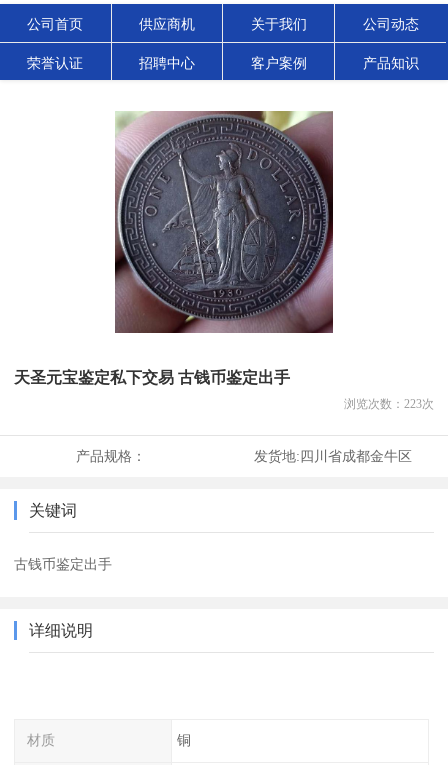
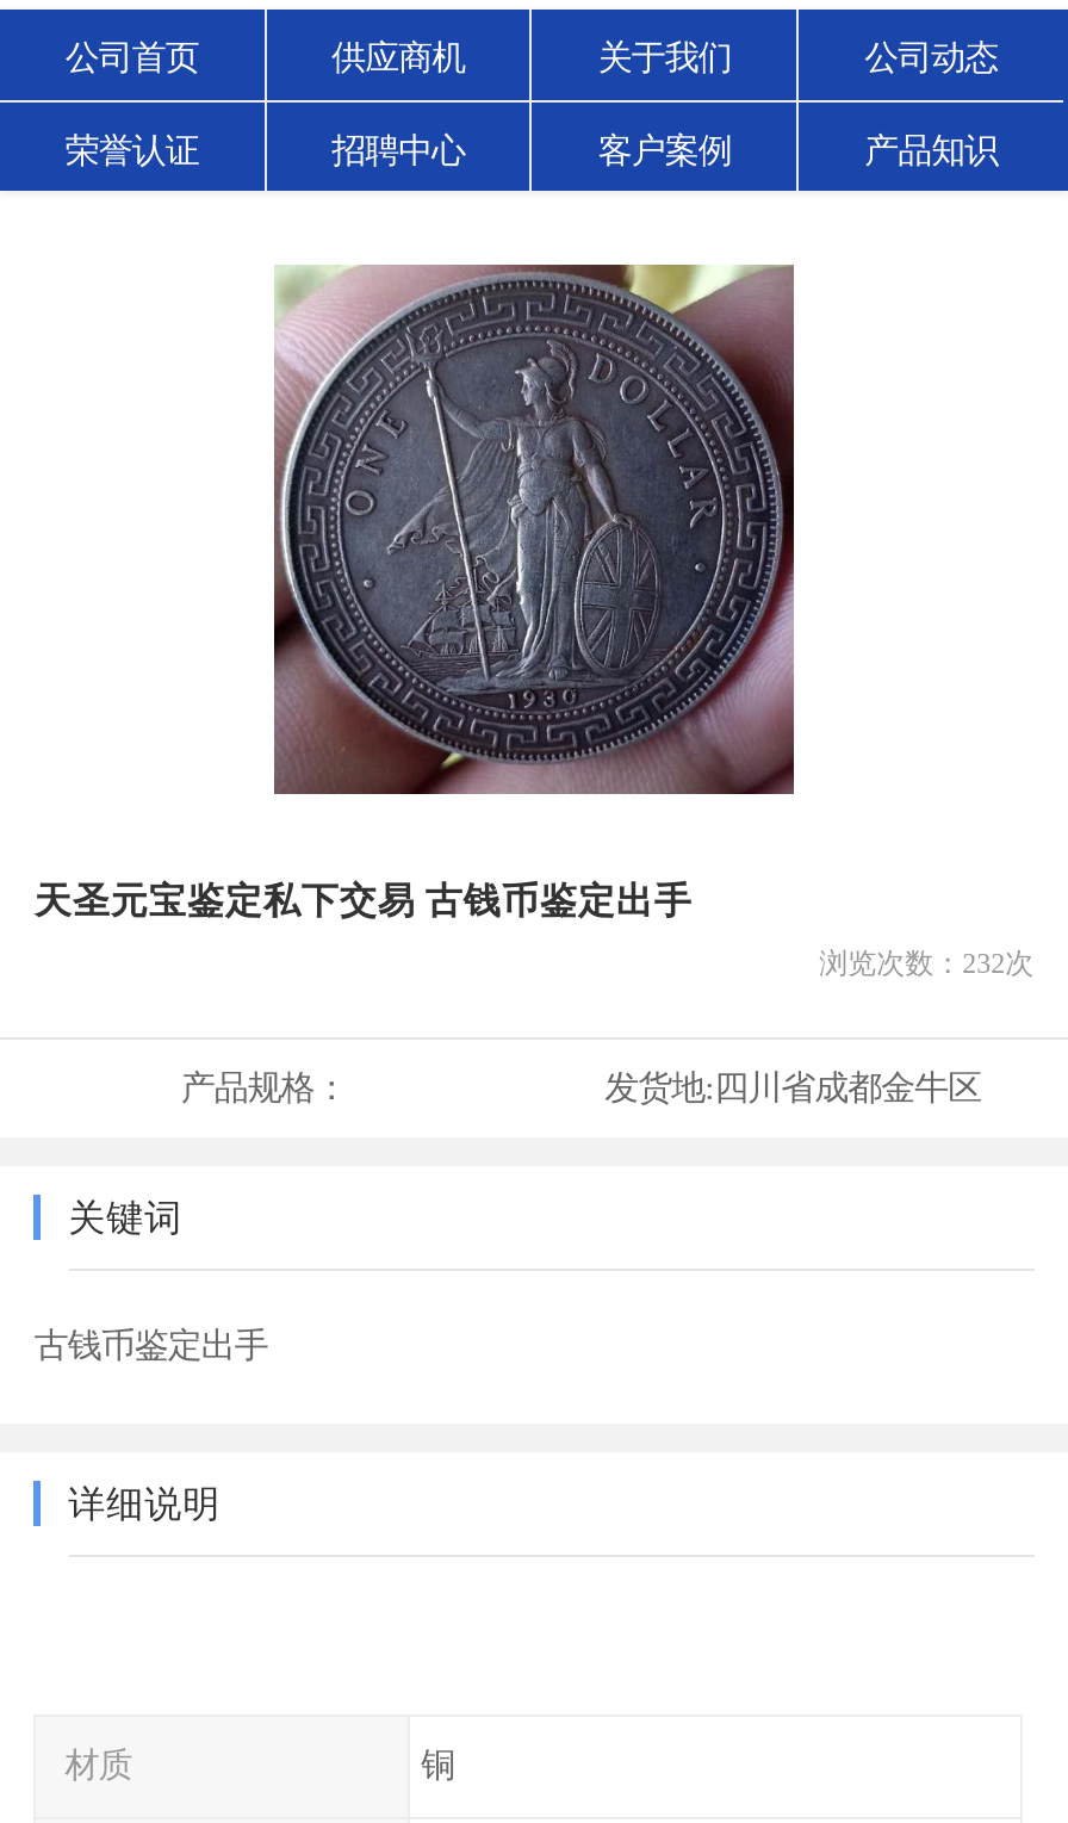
[344,397,434,411] 浏览次数：223次 -> [819,947,1034,980] 浏览次数：232次

